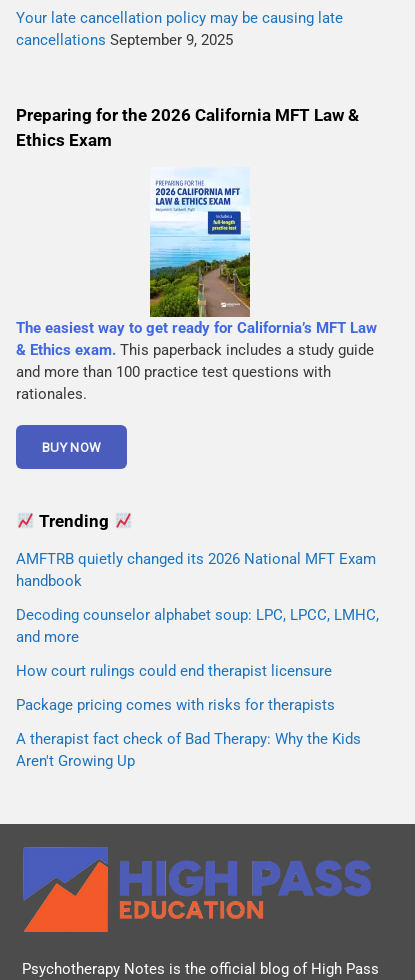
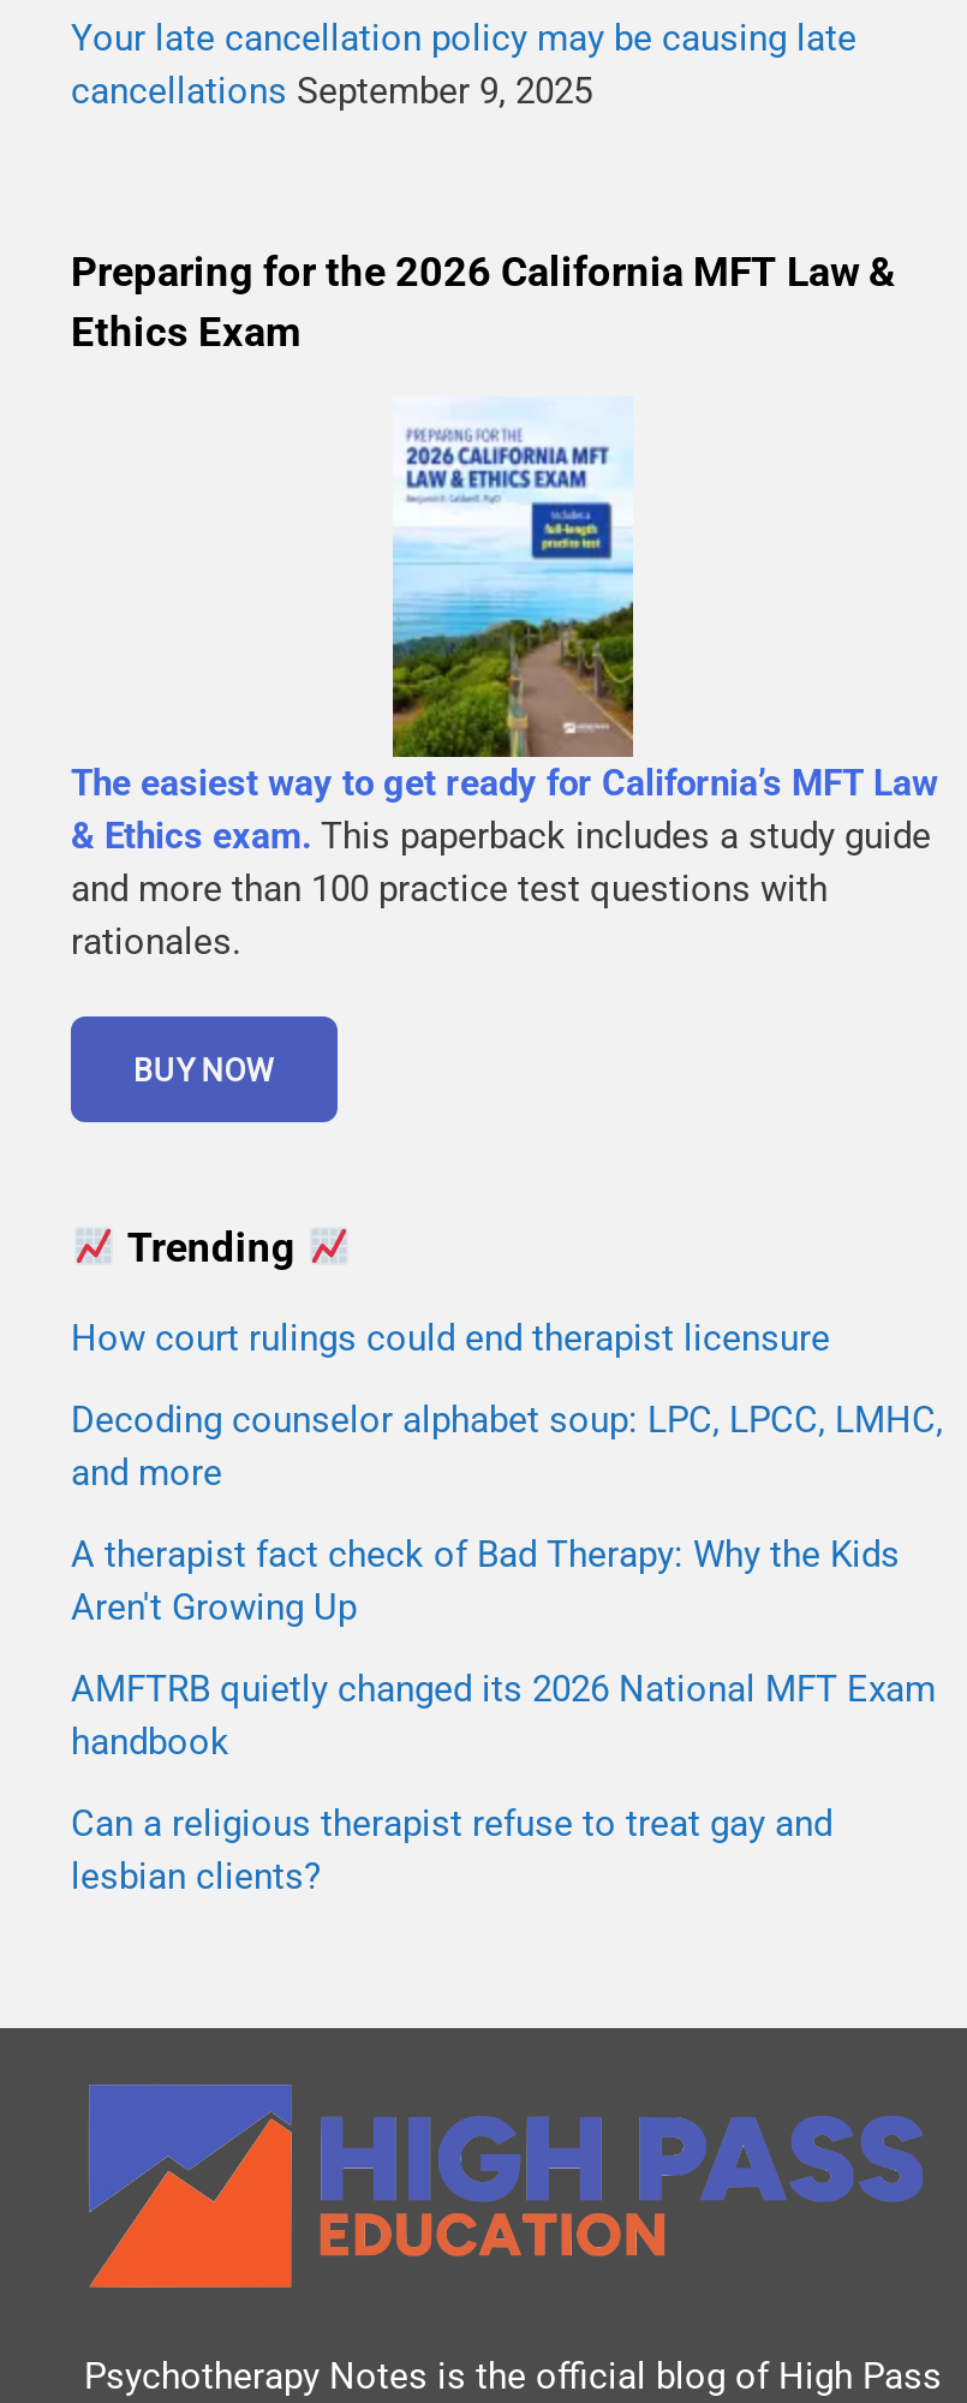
moved [16,550,376,590] -> [71,1668,936,1765]: AMFTRB quietly changed its 2026 National MFT Exam | handbook
moved [16,606,379,680] -> [71,1318,943,1495]: Decoding counselor alphabet soup: LPC, LPCC, LMHC, | and more | How court rulings could end therapist licensure
[16,696,335,714] Package pricing comes with risks for therapists -> [71,1803,832,1899] Can a religious therapist refuse to treat gay and | lesbian clients?
moved [16,730,361,770] -> [71,1534,900,1630]: A therapist fact check of Bad Therapy: Why the Kids | Aren't Growing Up

